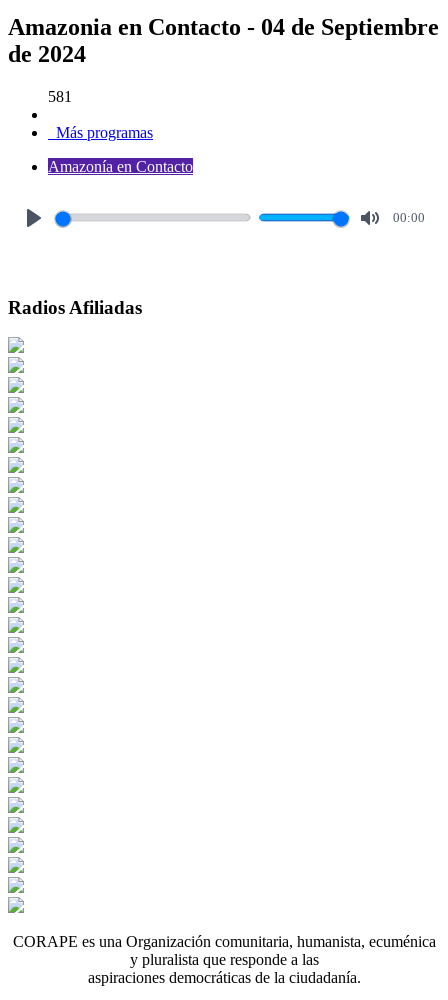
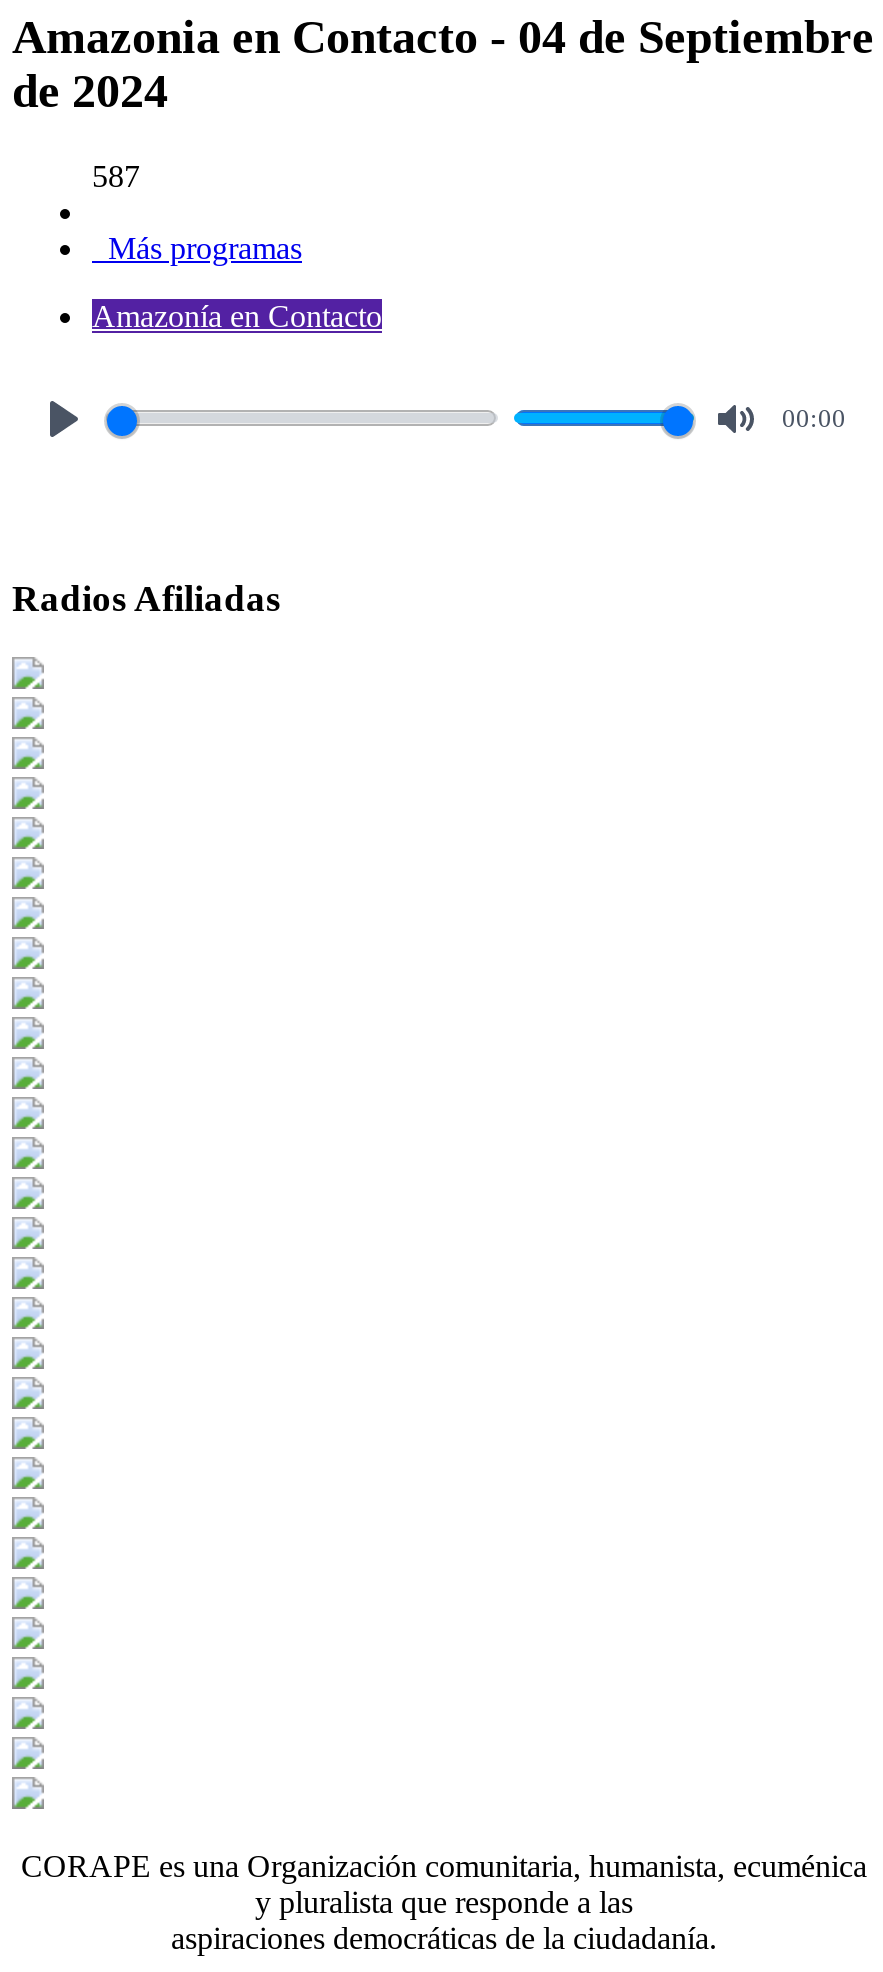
[48,88,72,105] 581 -> [92,159,140,193] 587

